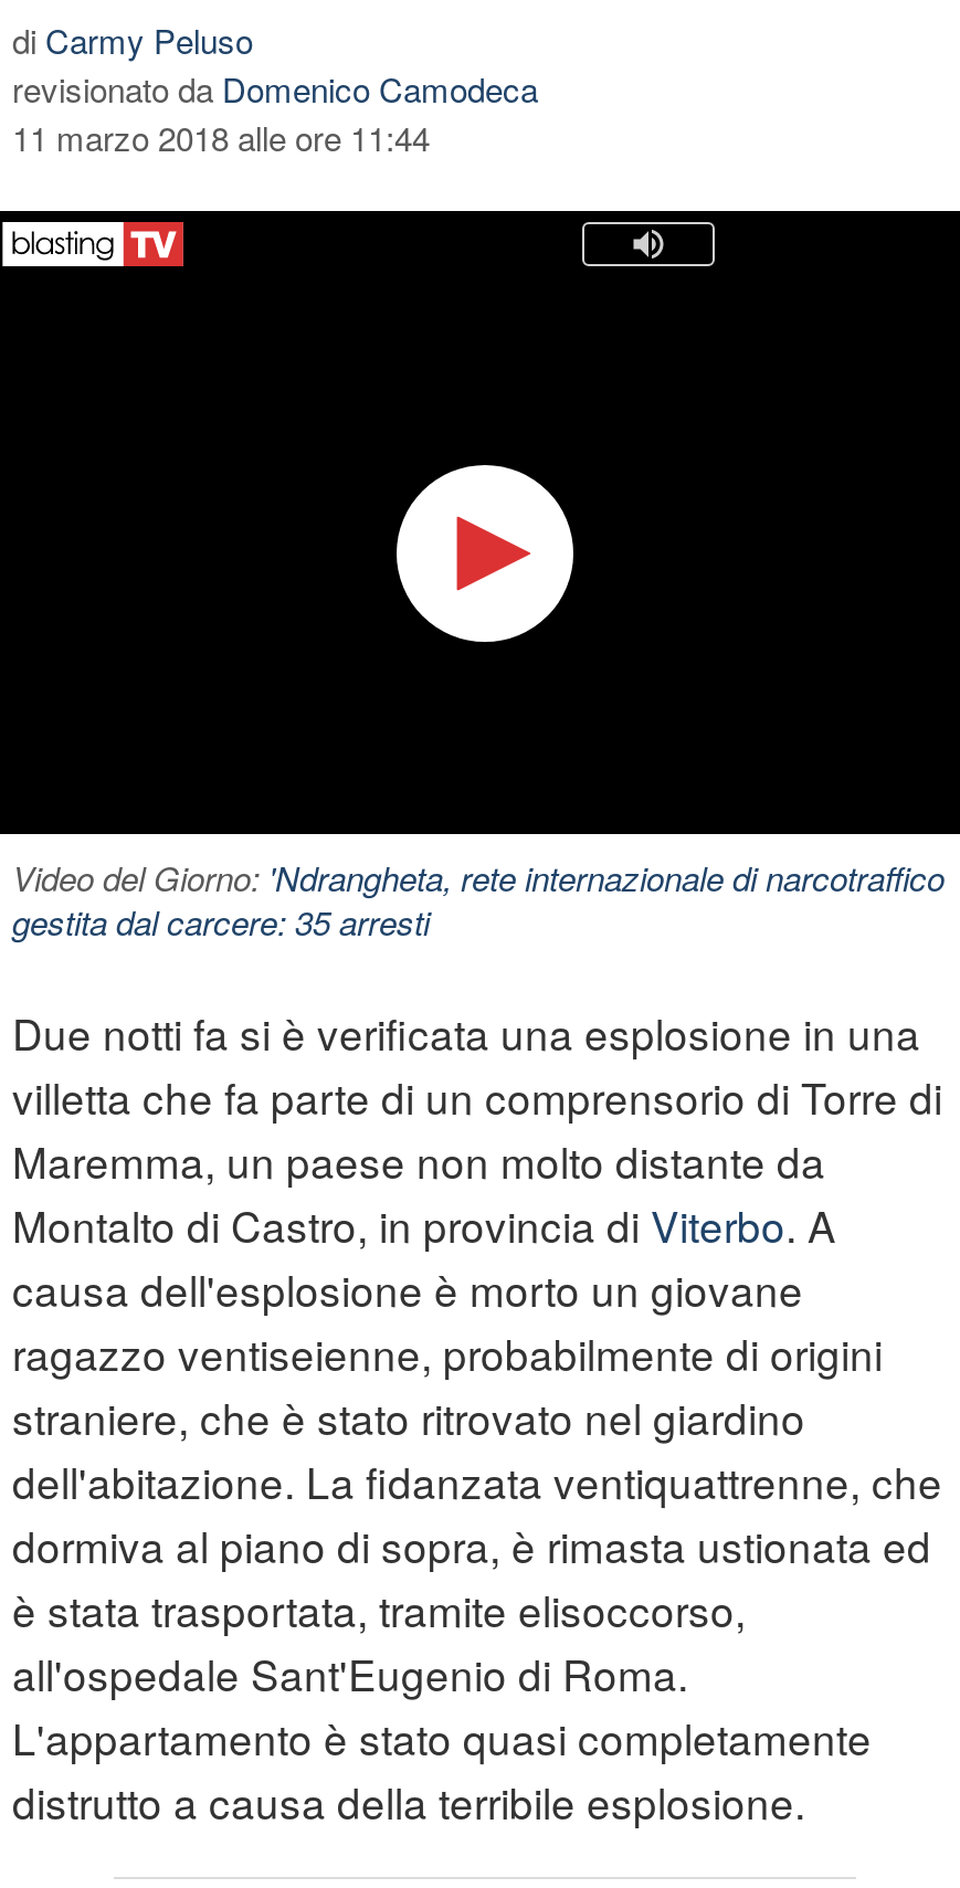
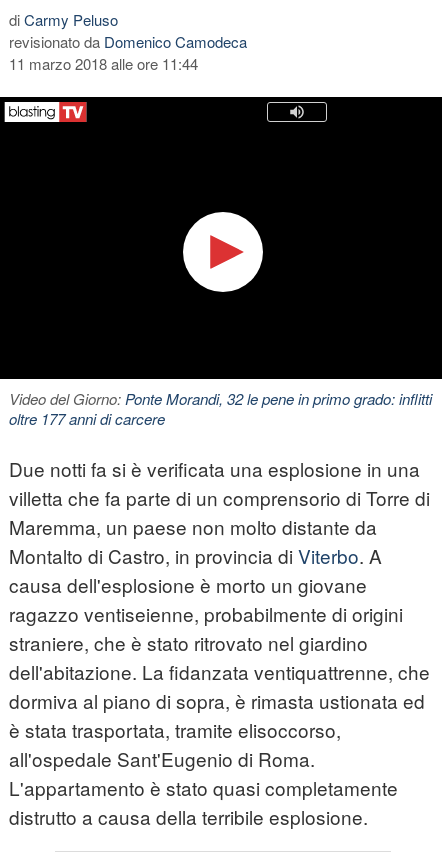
[12,855,945,945] Video del Giorno: 'Ndrangheta, rete internazionale di narcotraffico | gestita dal carcere: 35 arresti -> [9,388,432,429] Video del Giorno: Ponte Morandi, 32 le pene in primo grado: inflitti | oltre 177 anni di carcere

